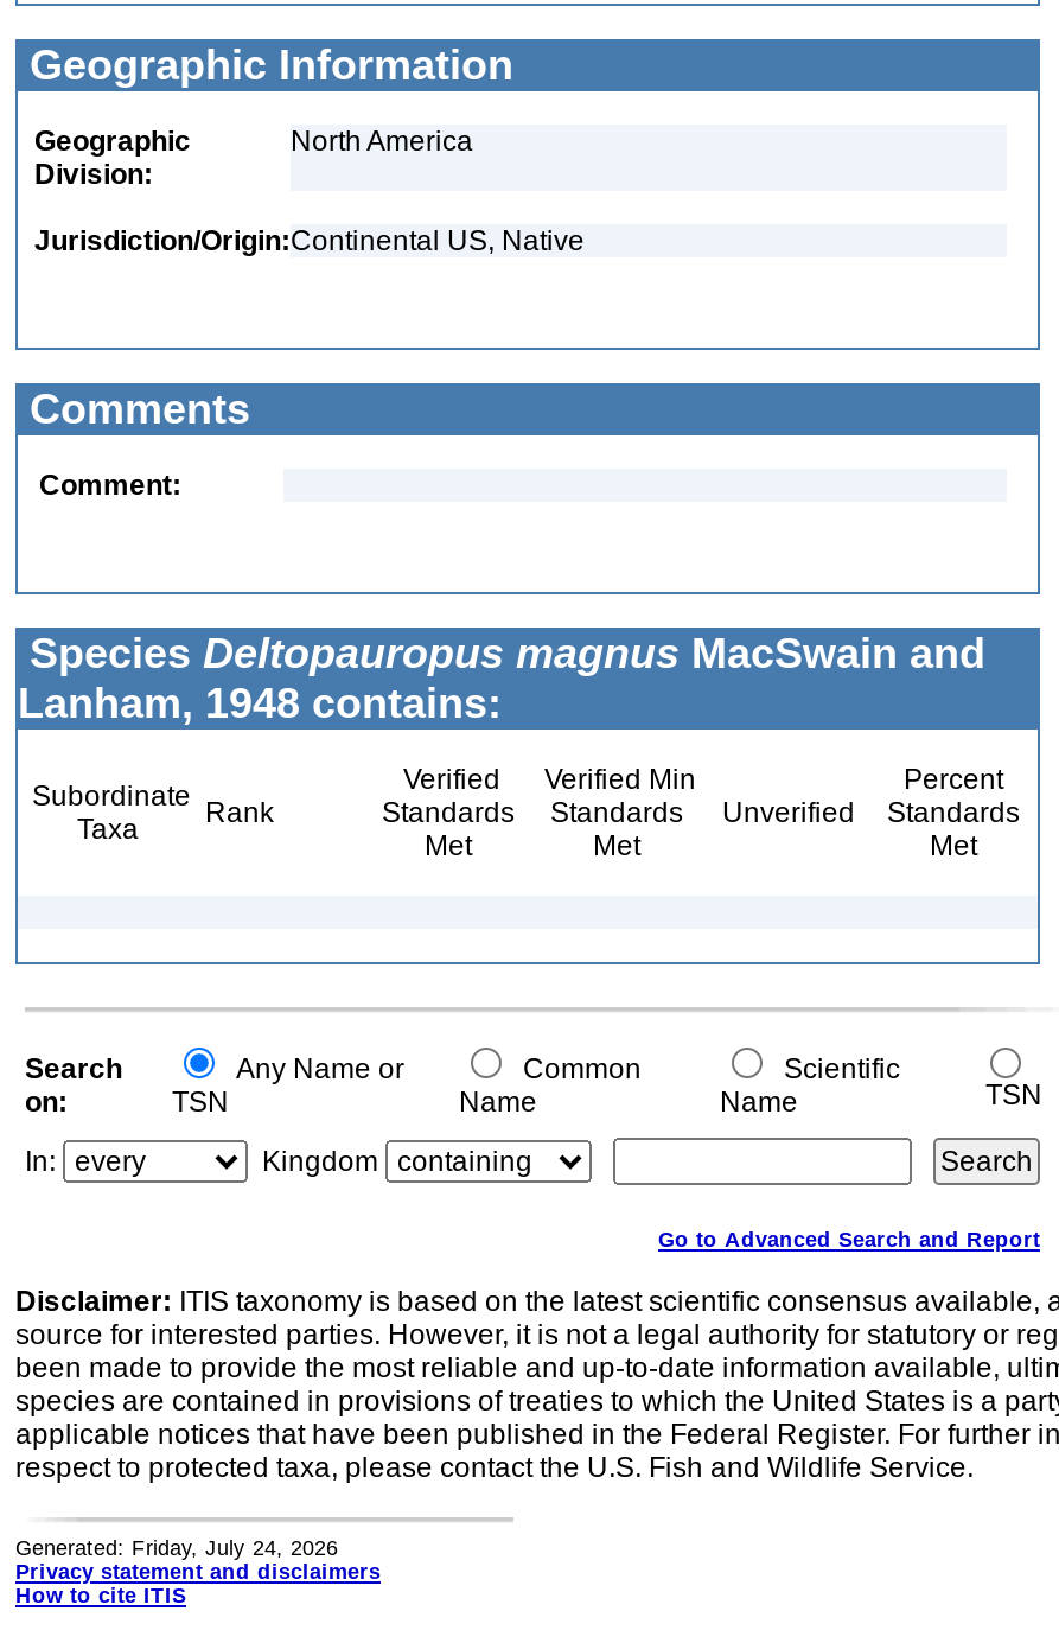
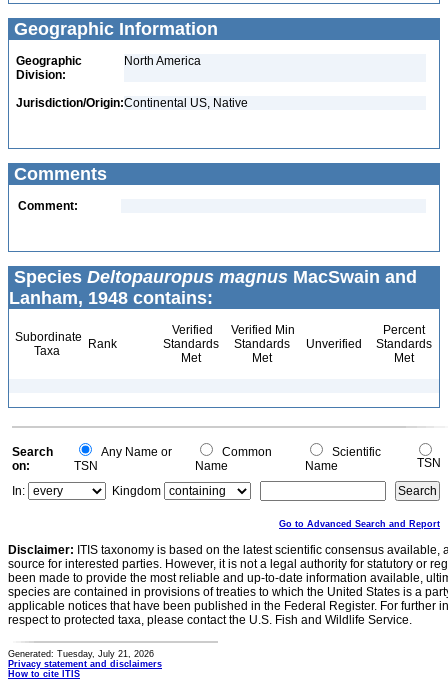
[15,1536,338,1560] Generated: Friday, July 24, 2026 -> [8,649,154,659] Generated: Tuesday, July 21, 2026

